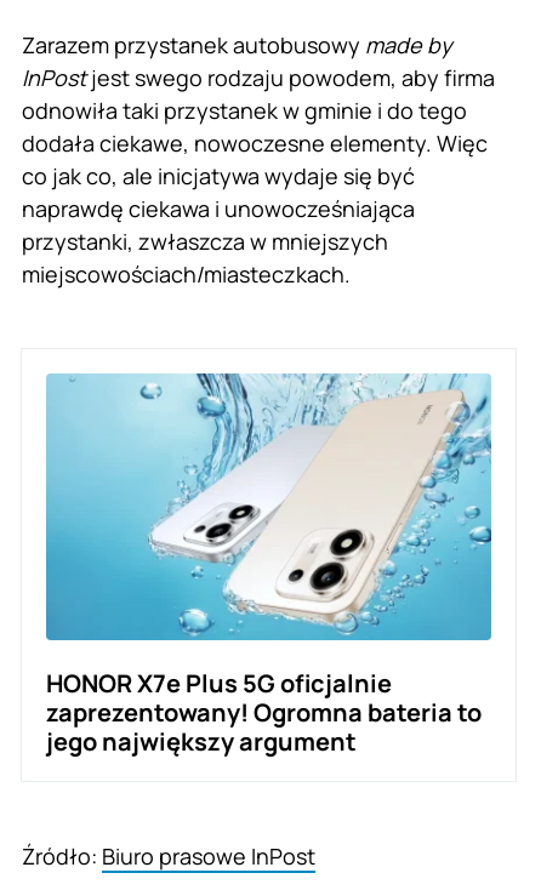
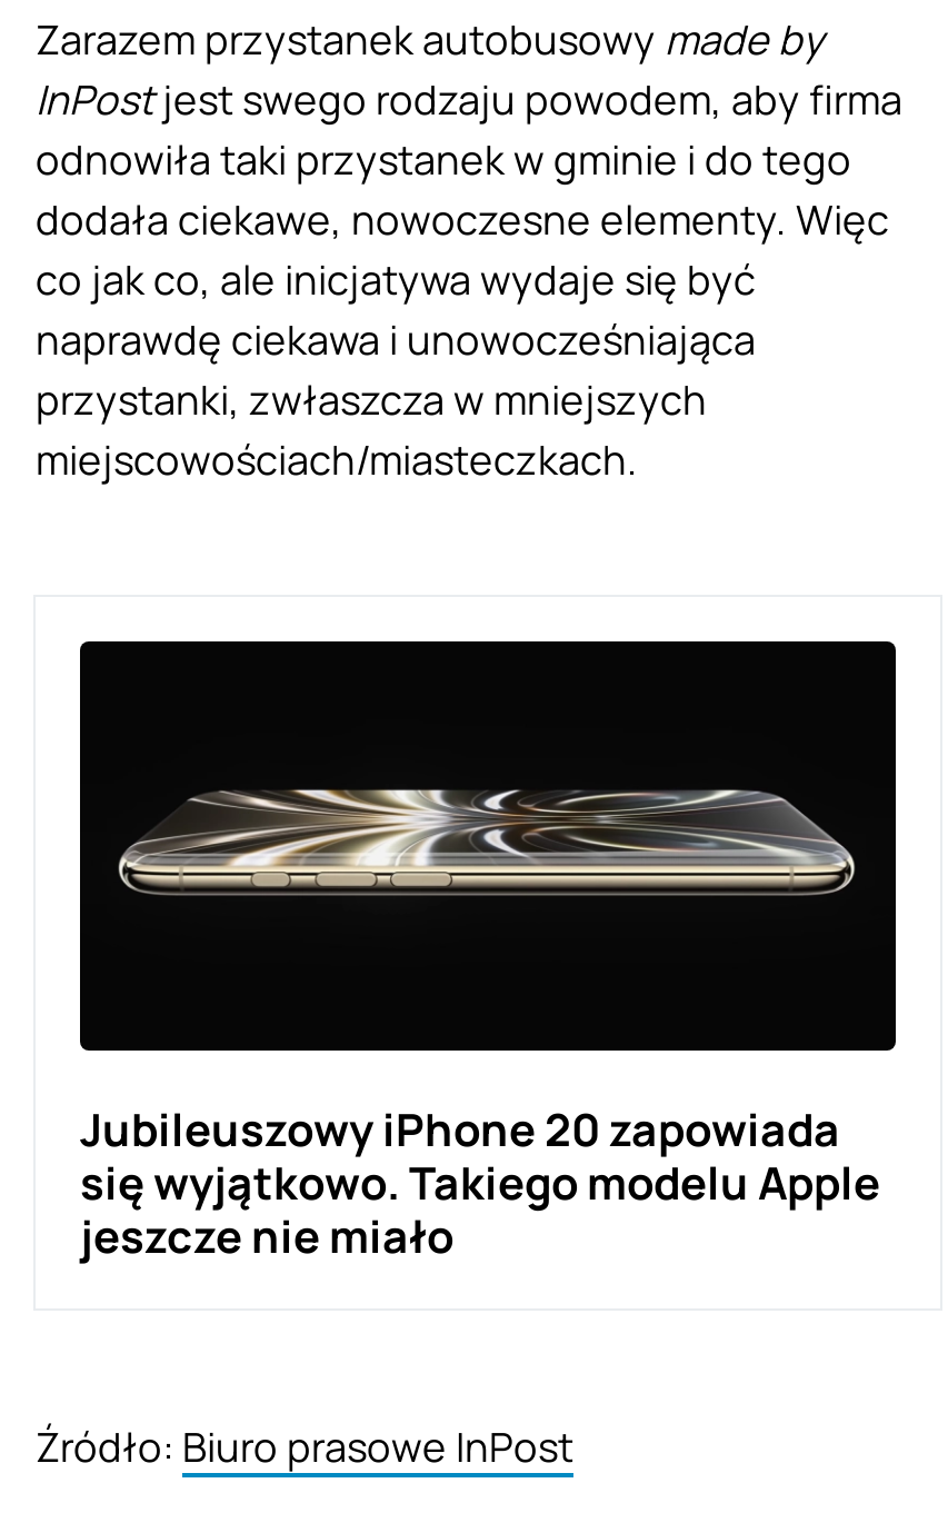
[45,372,492,758] [image] | HONOR X7e Plus 5G oficjalnie | zaprezentowany! Ogromna bateria to | jego największy argument -> [78,639,898,1266] [image] | Jubileuszowy iPhone 20 zapowiada | się wyjątkowo. Takiego modelu Apple | jeszcze nie miało

